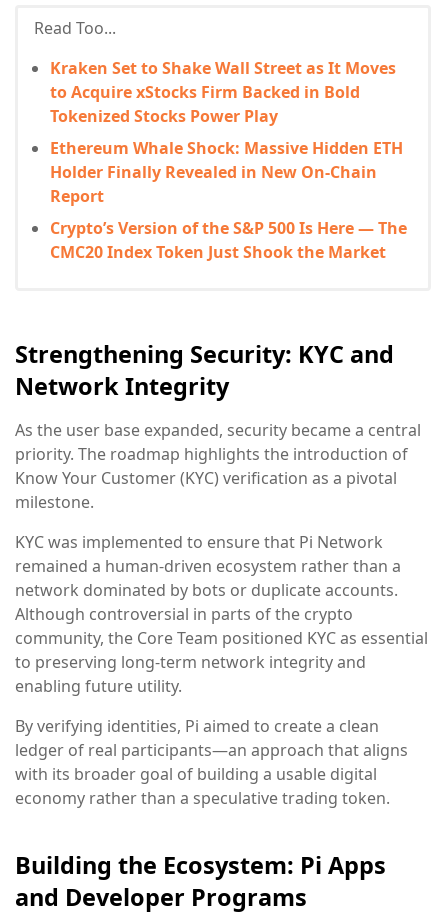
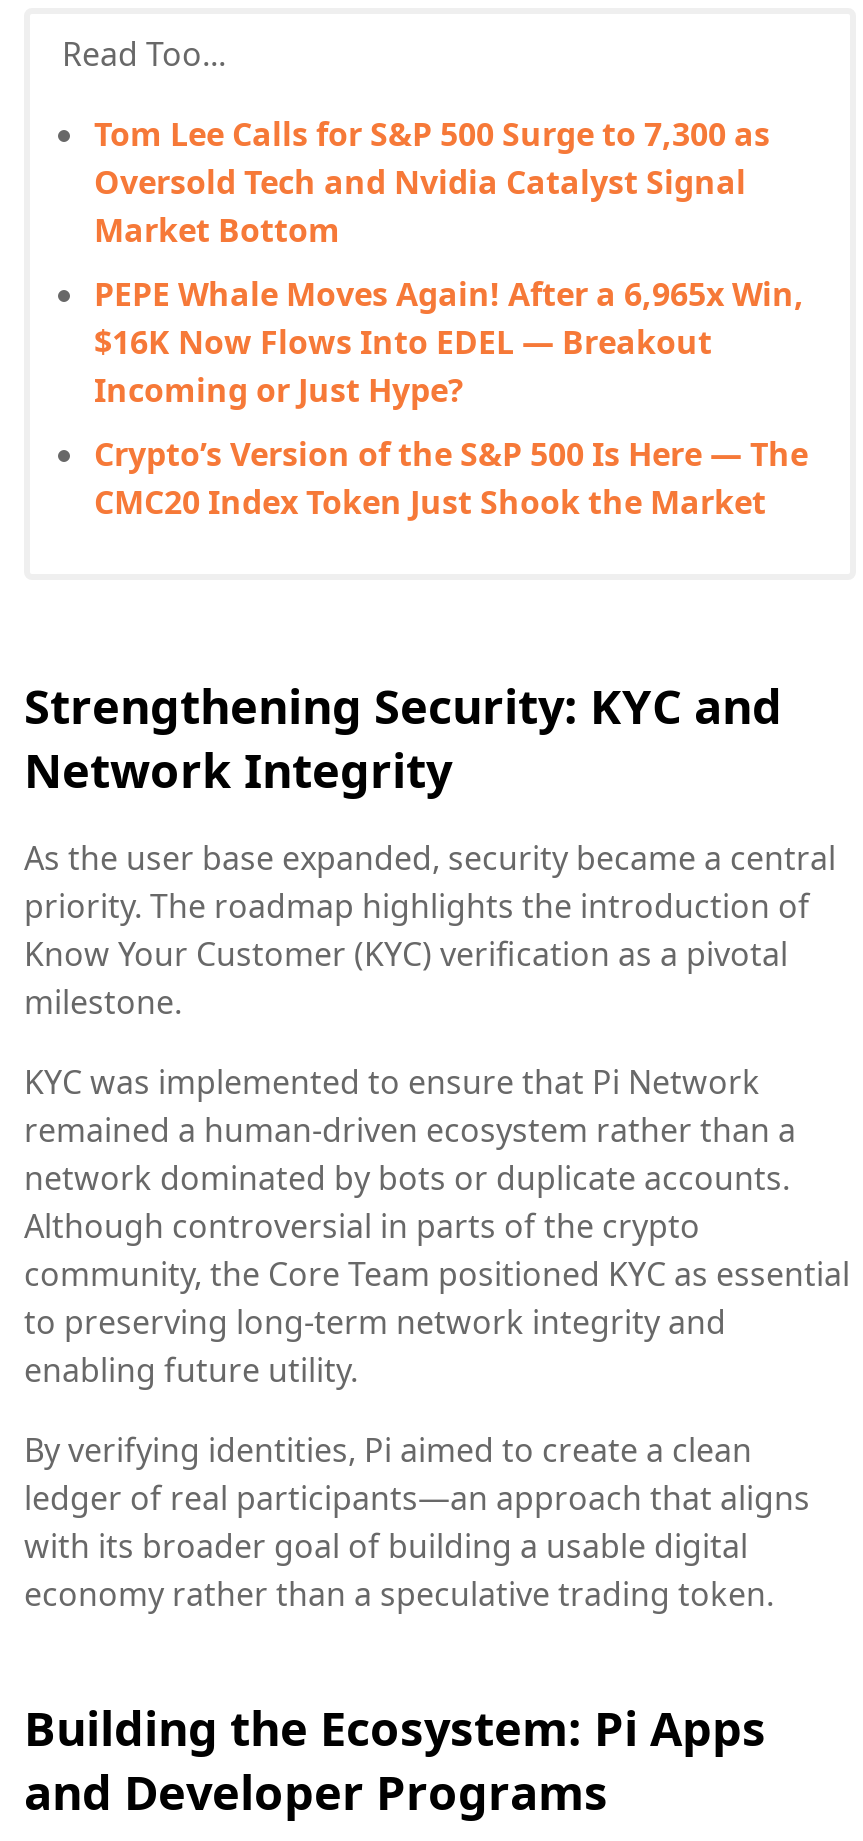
[50,56,396,126] Kraken Set to Shake Wall Street as It Moves | to Acquire xStocks Firm Backed in Bold | Tokenized Stocks Power Play -> [94,111,770,251] Tom Lee Calls for S&P 500 Surge to 7,300 as | Oversold Tech and Nvidia Catalyst Signal | Market Bottom
[50,136,403,206] Ethereum Whale Shock: Massive Hidden ETH | Holder Finally Revealed in New On-Chain | Report -> [94,271,804,411] PEPE Whale Moves Again! After a 6,965x Win, | $16K Now Flows Into EDEL — Breakout | Incoming or Just Hype?

